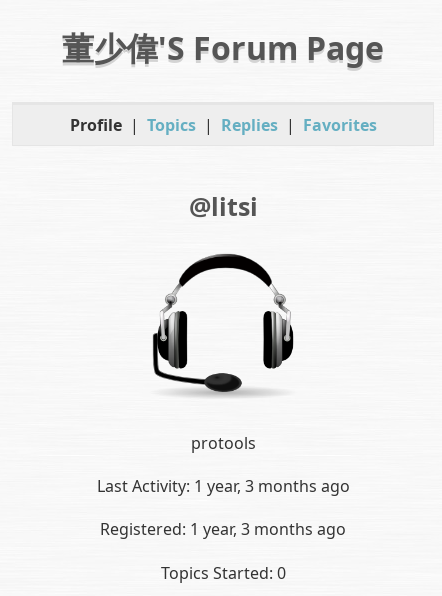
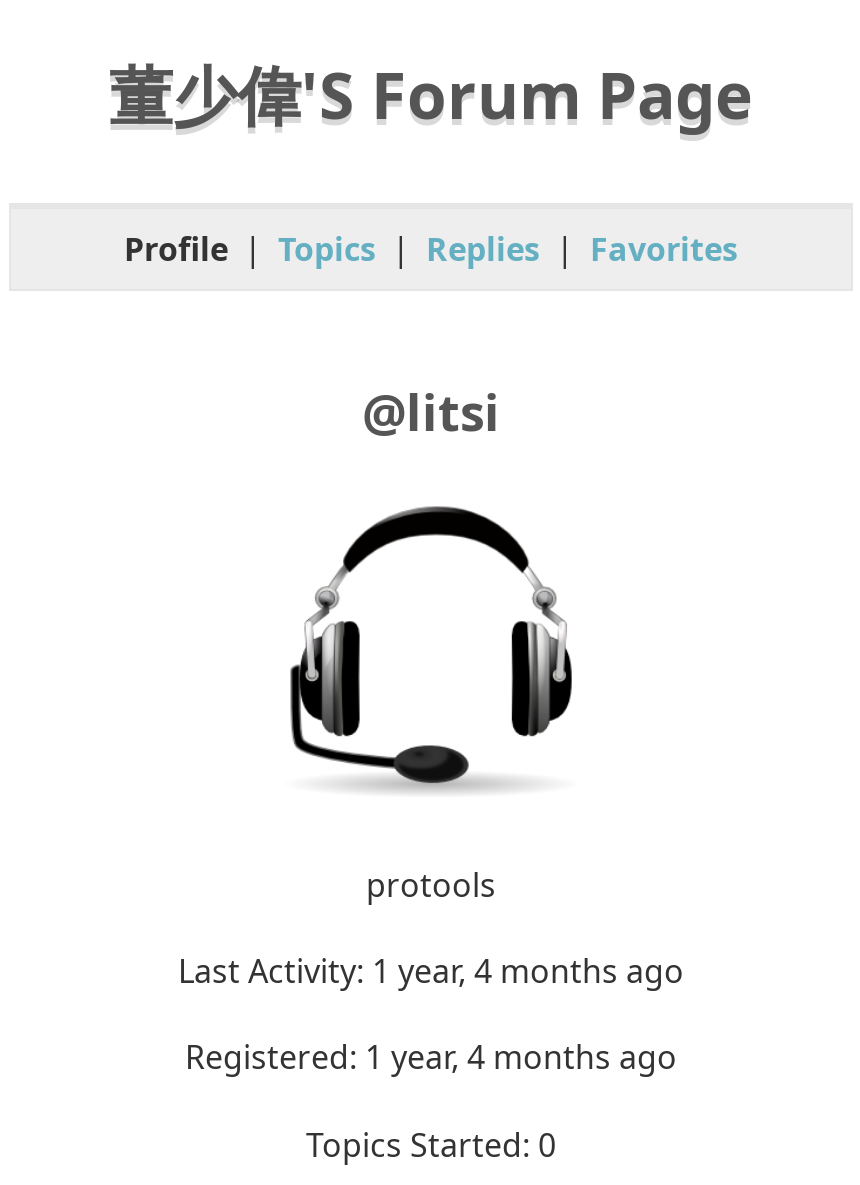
[96,475,349,497] Last Activity: 1 year, 3 months ago -> [178,949,684,993] Last Activity: 1 year, 4 months ago
[100,518,346,540] Registered: 1 year, 3 months ago -> [185,1036,677,1080] Registered: 1 year, 4 months ago

